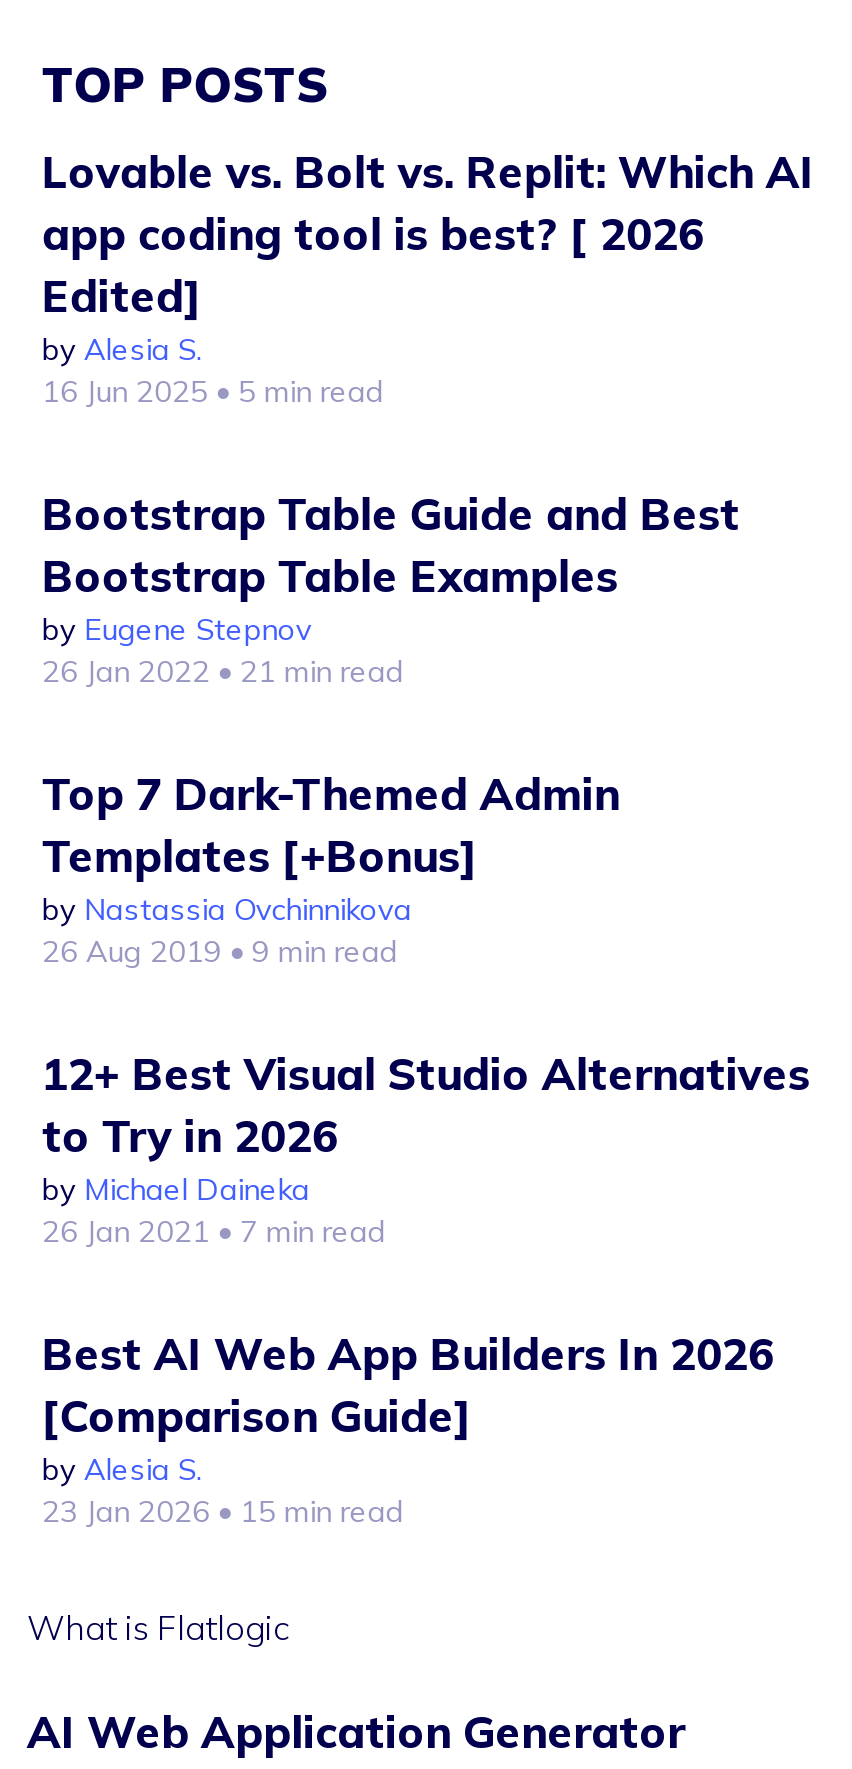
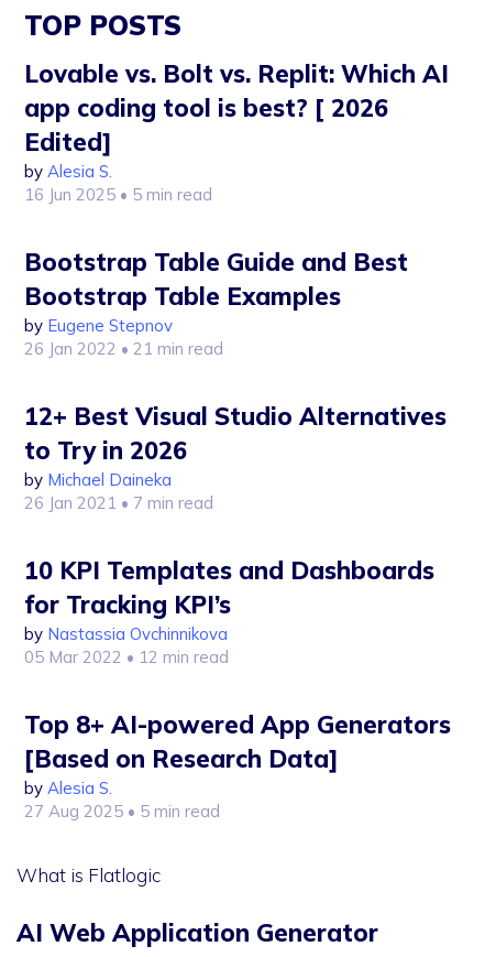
[42,766,620,970] Top 7 Dark-Themed Admin | Templates [+Bonus] | 26 Aug 2019 • 9 min read -> none
moved [42,890,412,928] -> [25,623,228,644]: by Nastassia Ovchinnikova
moved [42,1046,810,1250] -> [25,401,447,513]: 12+ Best Visual Studio Alternatives | to Try in 2026 | by Michael Daineka | 26 Jan 2021 • 7 min read
[42,1326,774,1444] Best AI Web App Builders In 2026 | [Comparison Guide] -> [25,555,451,774] 10 KPI Templates and Dashboards | for Tracking KPI’s | 05 Mar 2022 • 12 min read | Top 8+ AI-powered App Generators | [Based on Research Data]
[42,1492,404,1530] 23 Jan 2026 • 15 min read -> [25,801,220,822] 27 Aug 2025 • 5 min read

